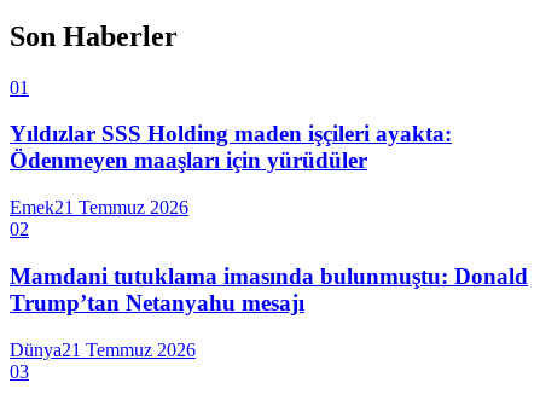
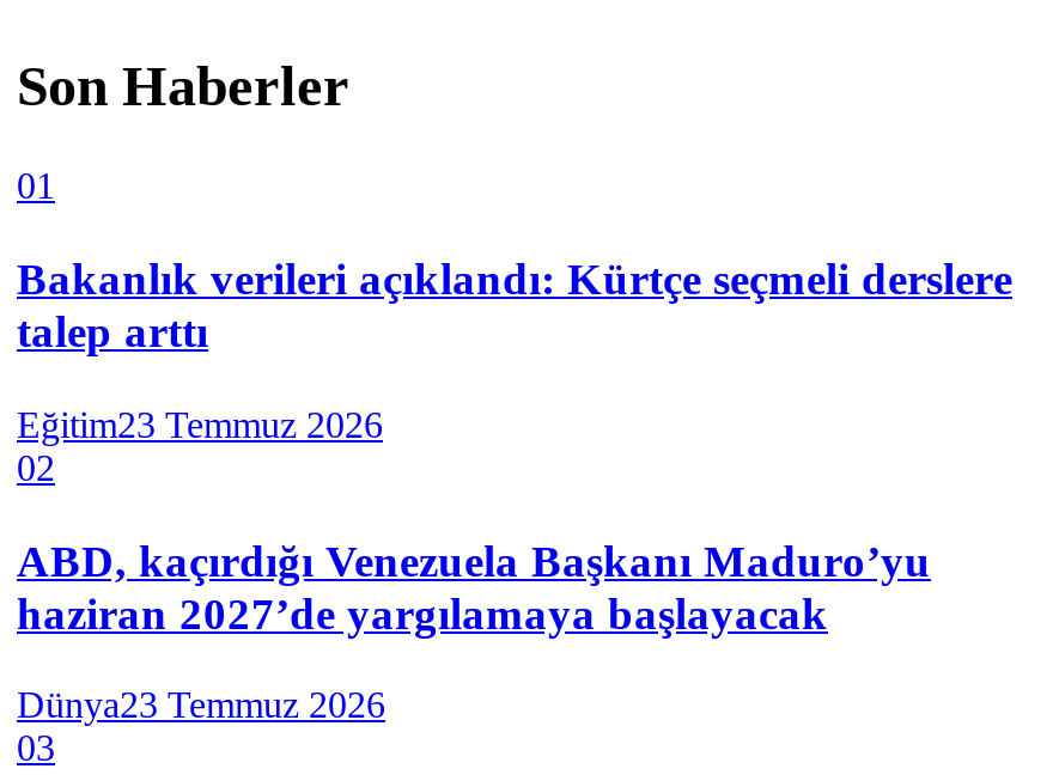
[10,121,452,173] Yıldızlar SSS Holding maden işçileri ayakta: | Ödenmeyen maaşları için yürüdüler -> [17,255,1012,357] Bakanlık verileri açıklandı: Kürtçe seçmeli derslere | talep arttı
[10,197,188,218] Emek21 Temmuz 2026 -> [17,405,383,445] Eğitim23 Temmuz 2026
[10,263,528,315] Mamdani tutuklama imasında bulunmuştu: Donald | Trump’tan Netanyahu mesajı -> [17,536,931,638] ABD, kaçırdığı Venezuela Başkanı Maduro’yu | haziran 2027’de yargılamaya başlayacak
[10,339,196,360] Dünya21 Temmuz 2026 -> [17,686,385,726] Dünya23 Temmuz 2026

